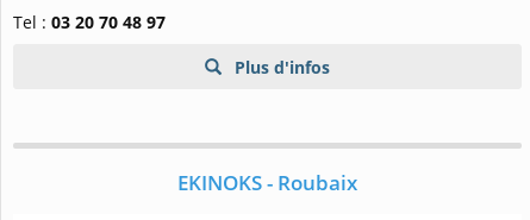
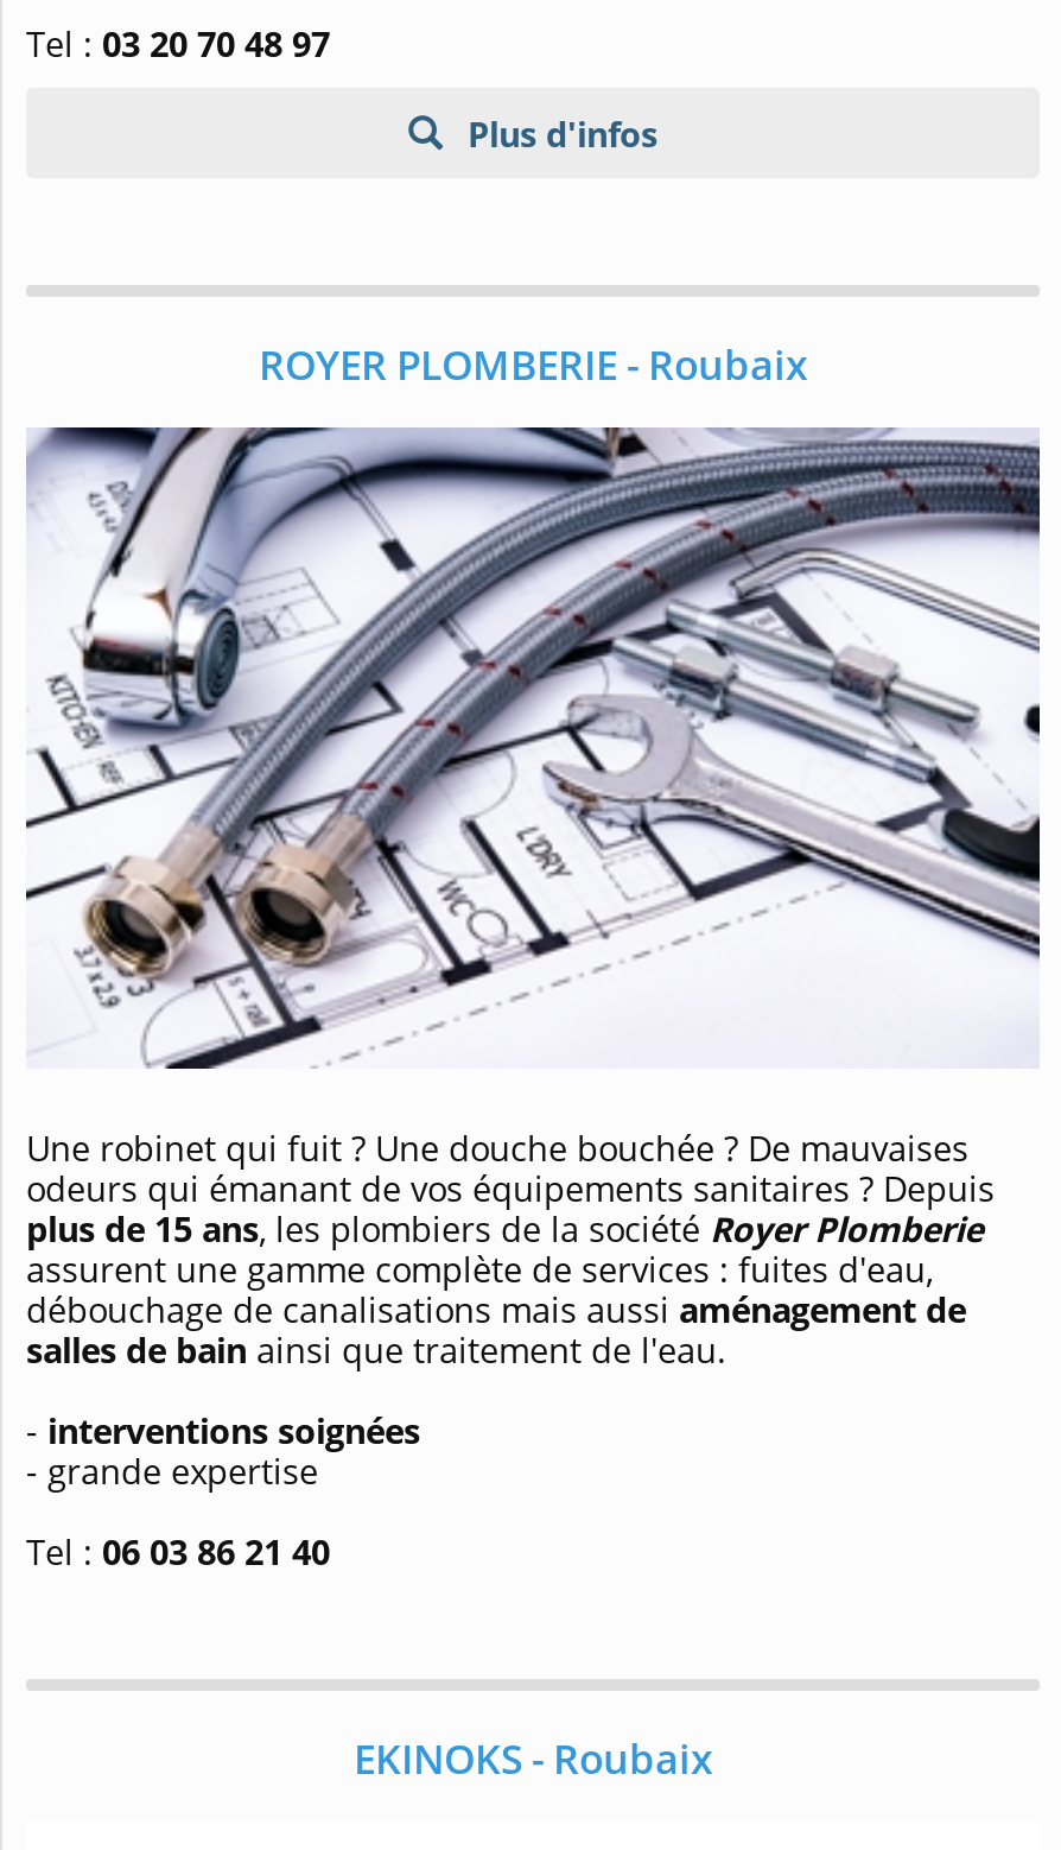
none -> [24,424,1042,1574] [image] | Une robinet qui fuit ? Une douche bouchée ? De mauvaises | odeurs qui émanant de vos équipements sanitaires ? Depuis | plus de 15 ans, les plombiers de la société Royer Plomberie | assurent une gamme complète de services : fuites d'eau, | débouchage de canalisations mais aussi aménagement de | salles de bain ainsi que traitement de l'eau. | - interventions soignées | - grande expertise | Tel : 06 03 86 21 40
none -> [259,337,807,392] ROYER PLOMBERIE - Roubaix

